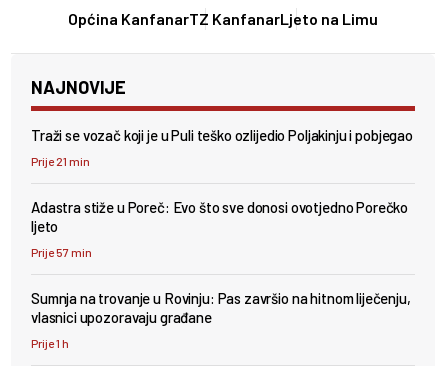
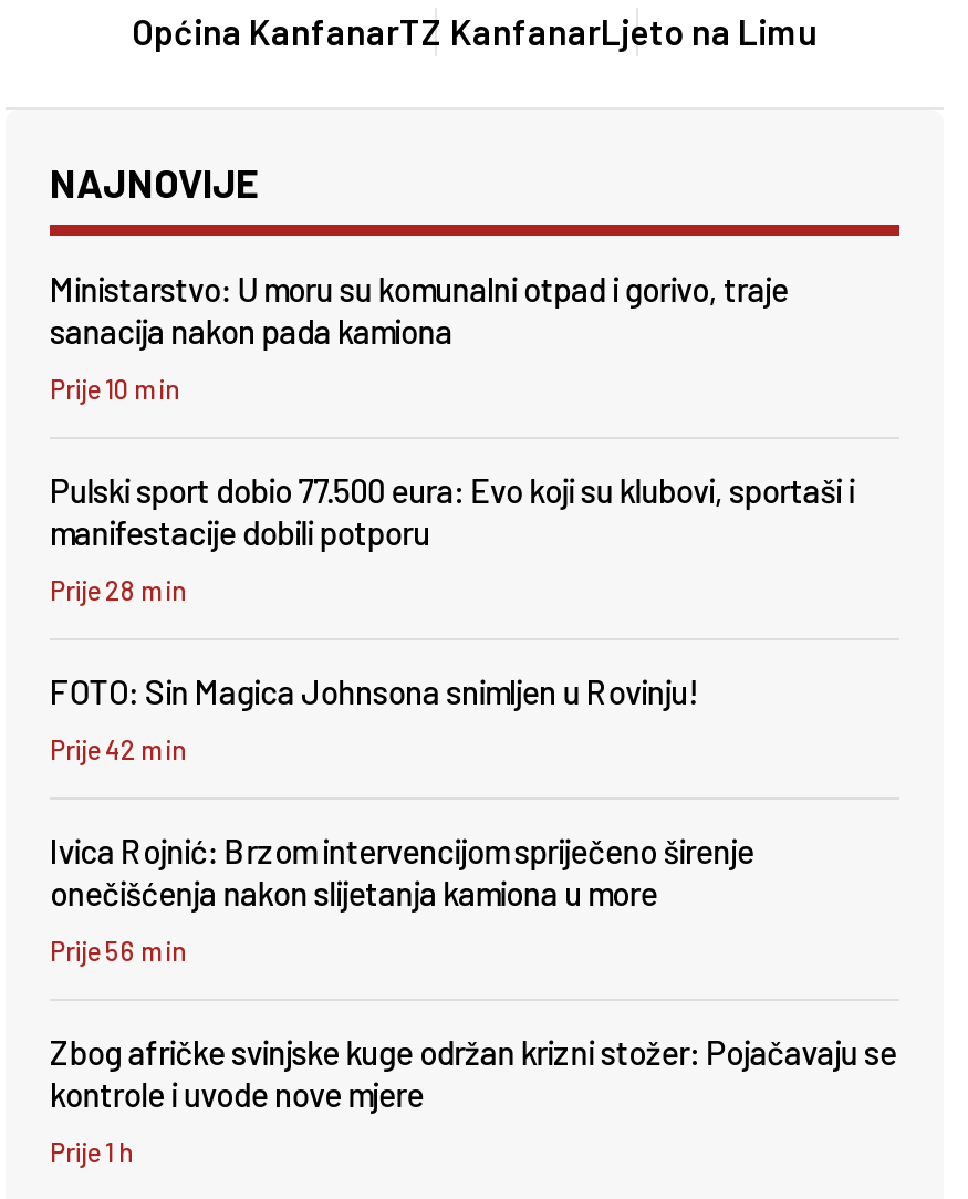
[31,126,413,326] Traži se vozač koji je u Puli teško ozlijedio Poljakinju i pobjegao | Prije 21 min | Adastra stiže u Poreč: Evo što sve donosi ovotjedno Porečko | ljeto | Prije 57 min | Sumnja na trovanje u Rovinju: Pas završio na hitnom liječenju, | vlasnici upozoravaju građane -> [50,269,897,1114] Ministarstvo: U moru su komunalni otpad i gorivo, traje | sanacija nakon pada kamiona | Prije 10 min | Pulski sport dobio 77.500 eura: Evo koji su klubovi, sportaši i | manifestacije dobili potporu | Prije 28 min | FOTO: Sin Magica Johnsona snimljen u Rovinju! | Prije 42 min | Ivica Rojnić: Brzom intervencijom spriječeno širenje | onečišćenja nakon slijetanja kamiona u more | Prije 56 min | Zbog afričke svinjske kuge održan krizni stožer: Pojačavaju se | kontrole i uvode nove mjere

